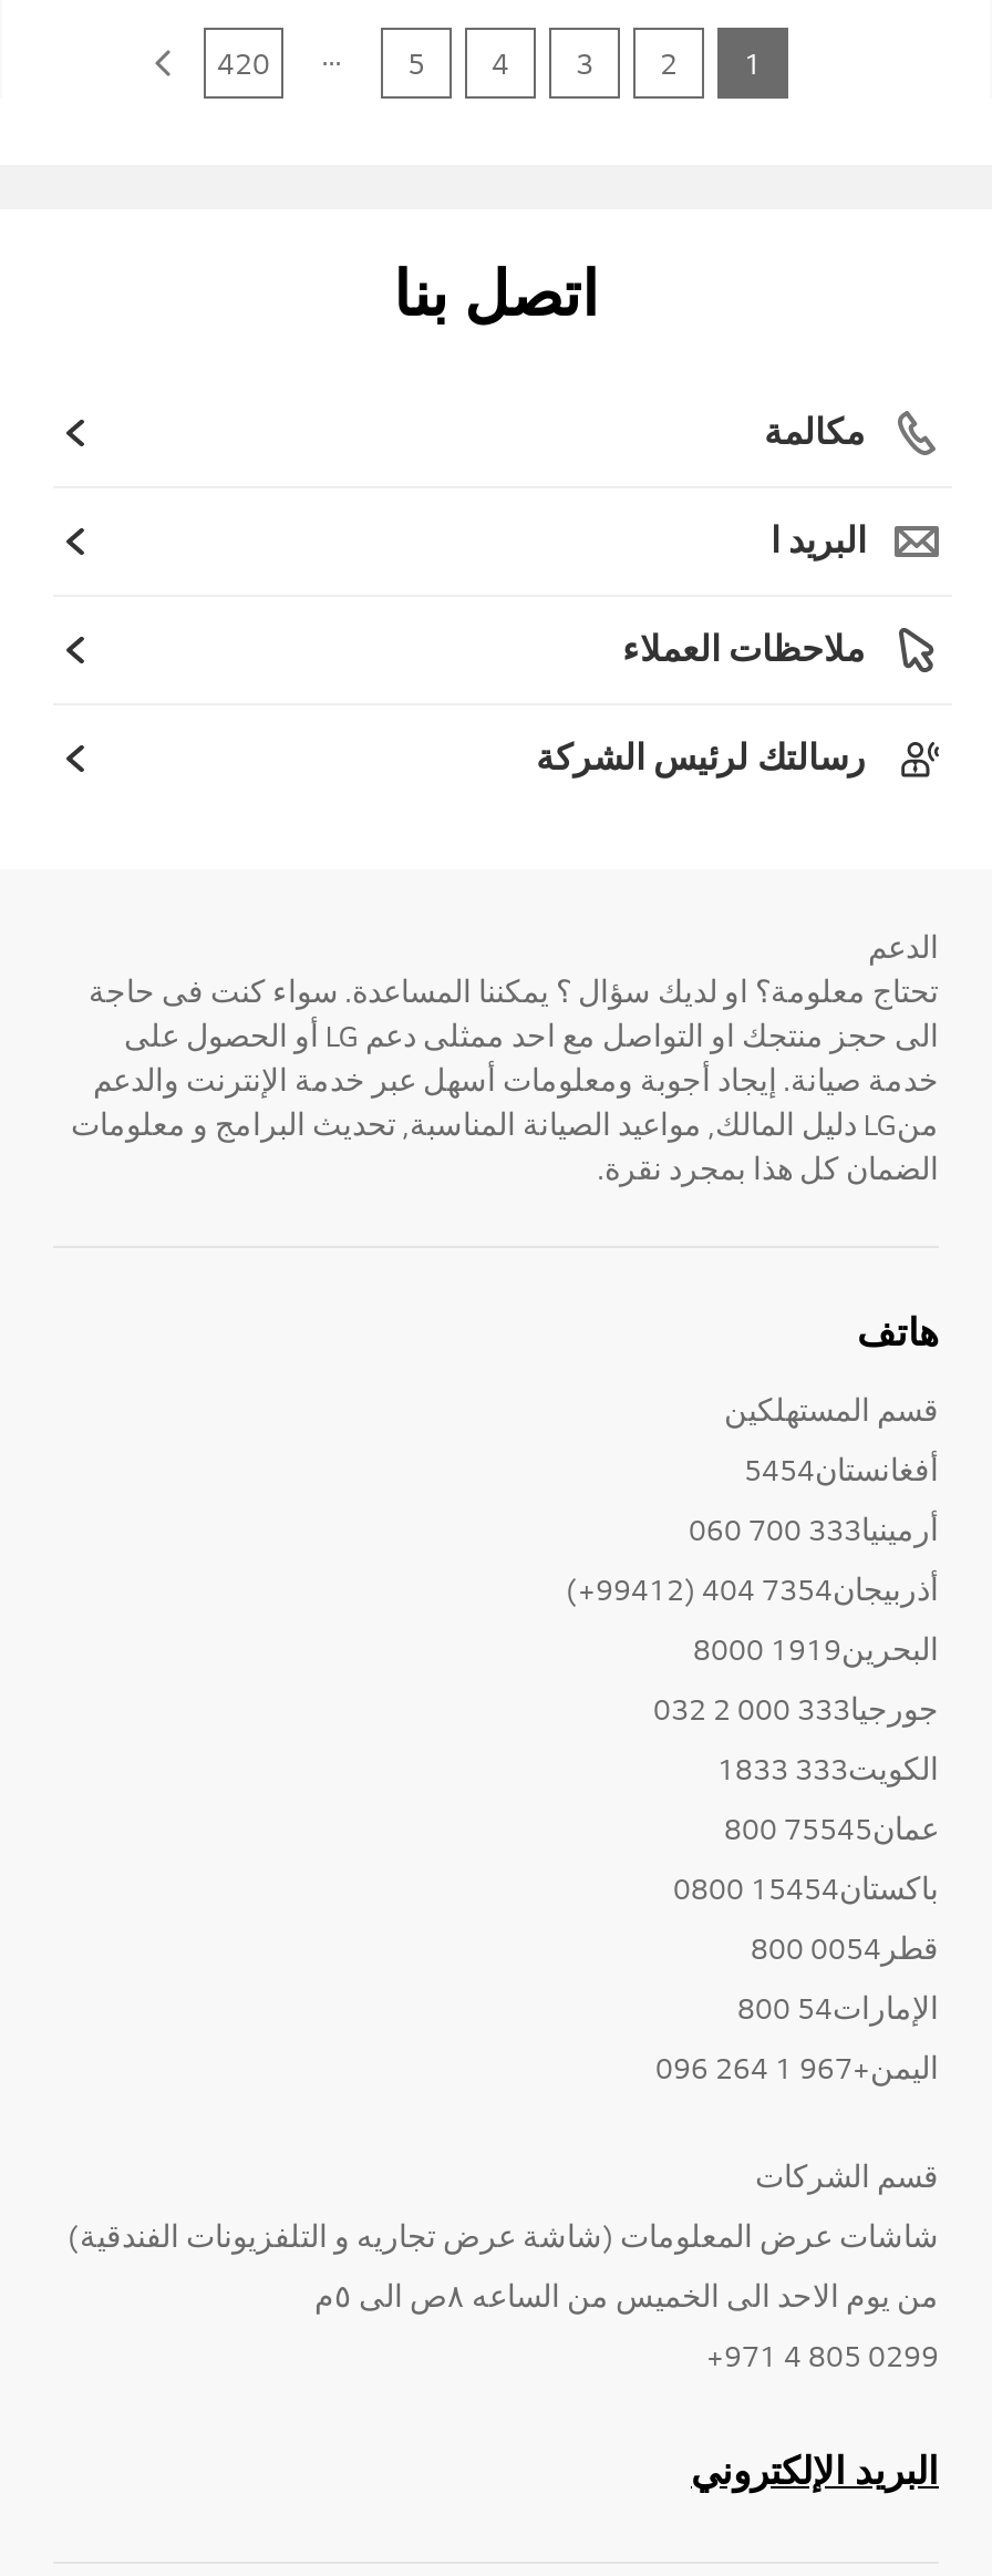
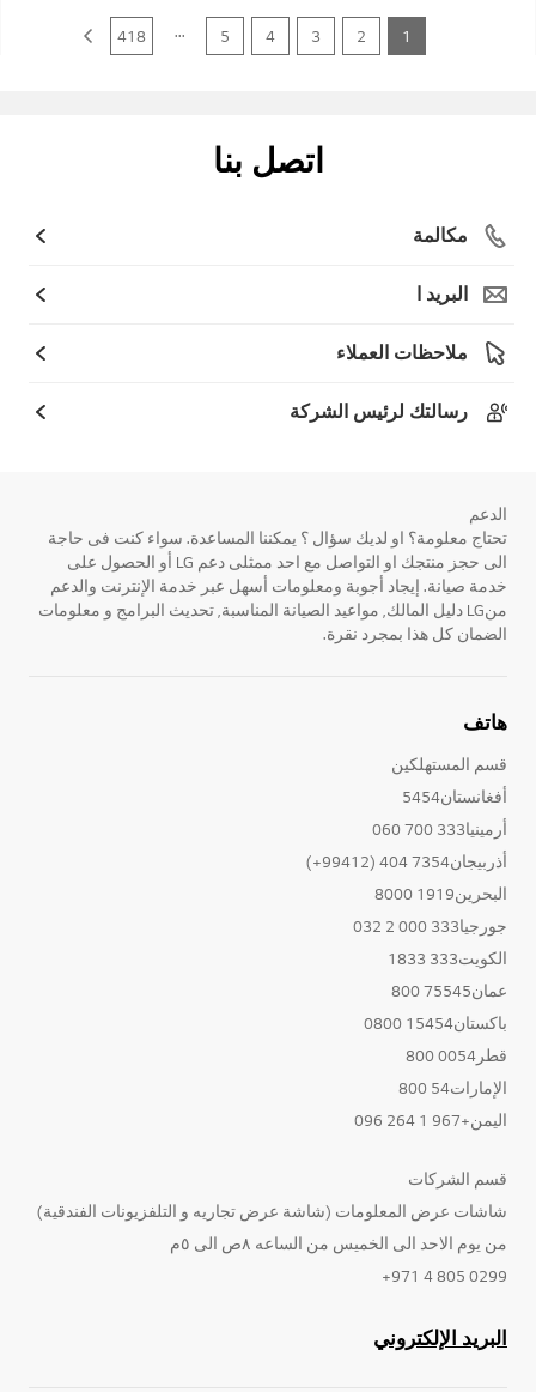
[217,42,270,82] 420 -> [117,25,146,46] 418

